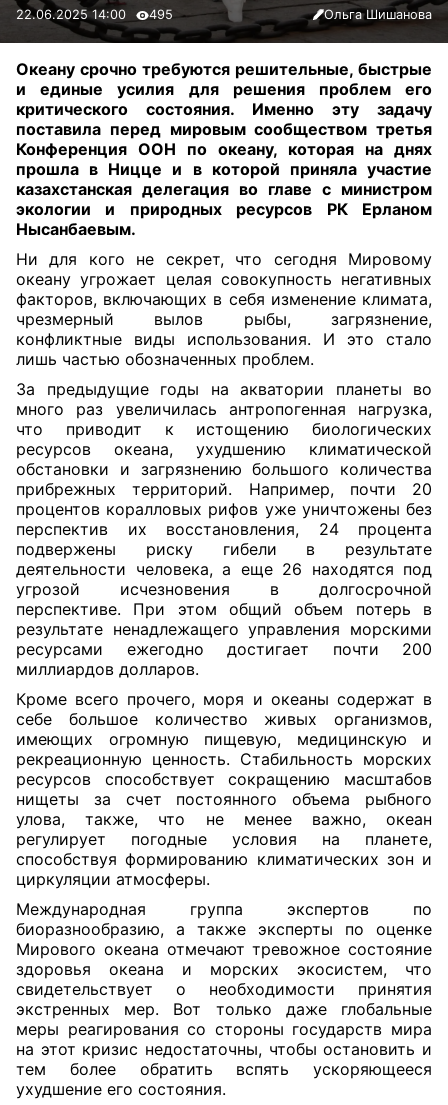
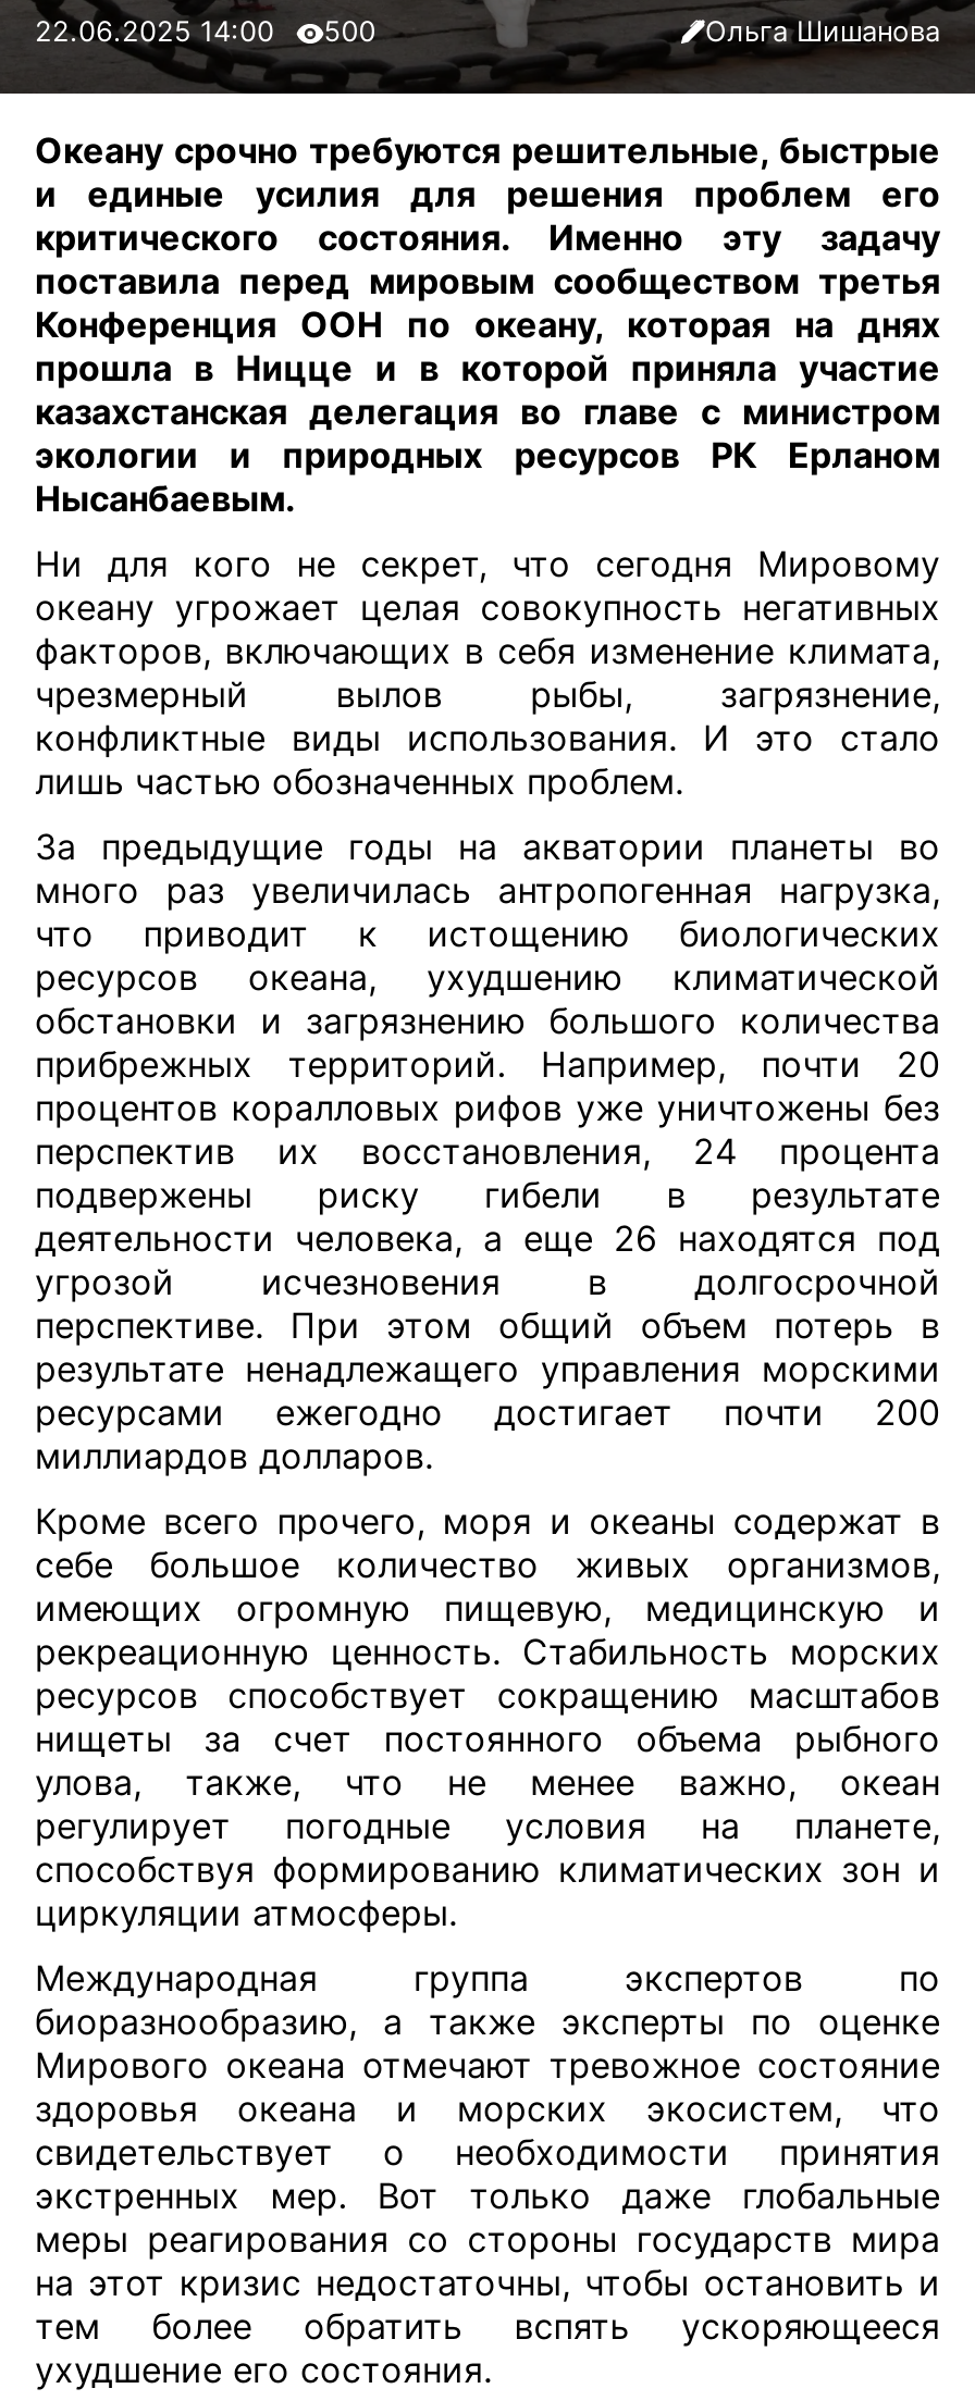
[16,7,173,22] 22.06.2025 14:00 495 -> [35,16,376,48] 22.06.2025 14:00 500

